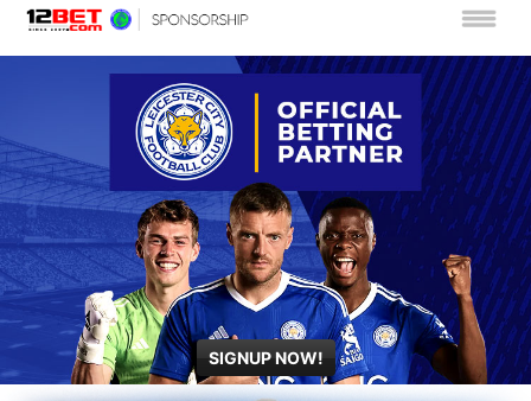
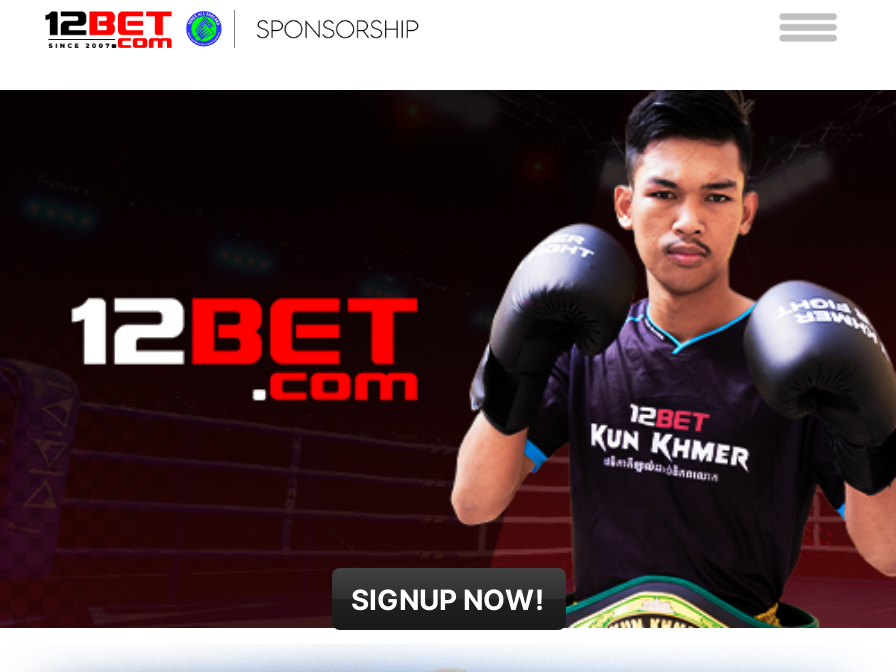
[4,55,527,386] [image] -> [6,88,890,644] [image]

